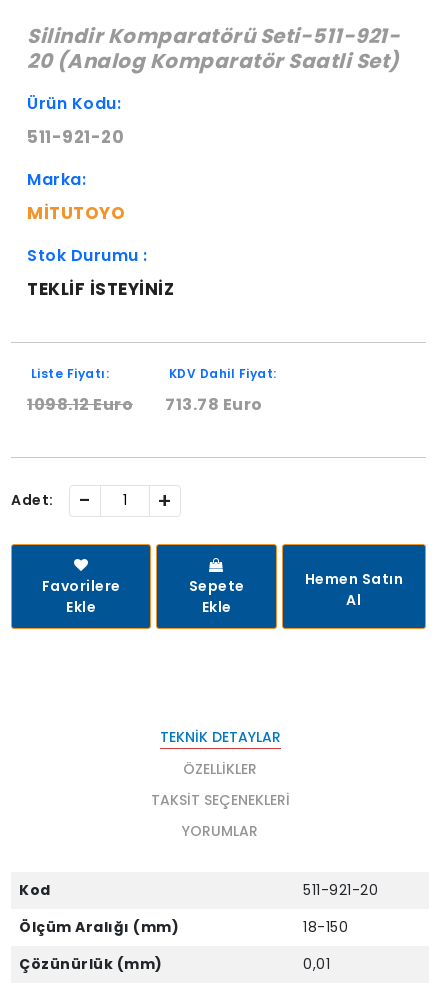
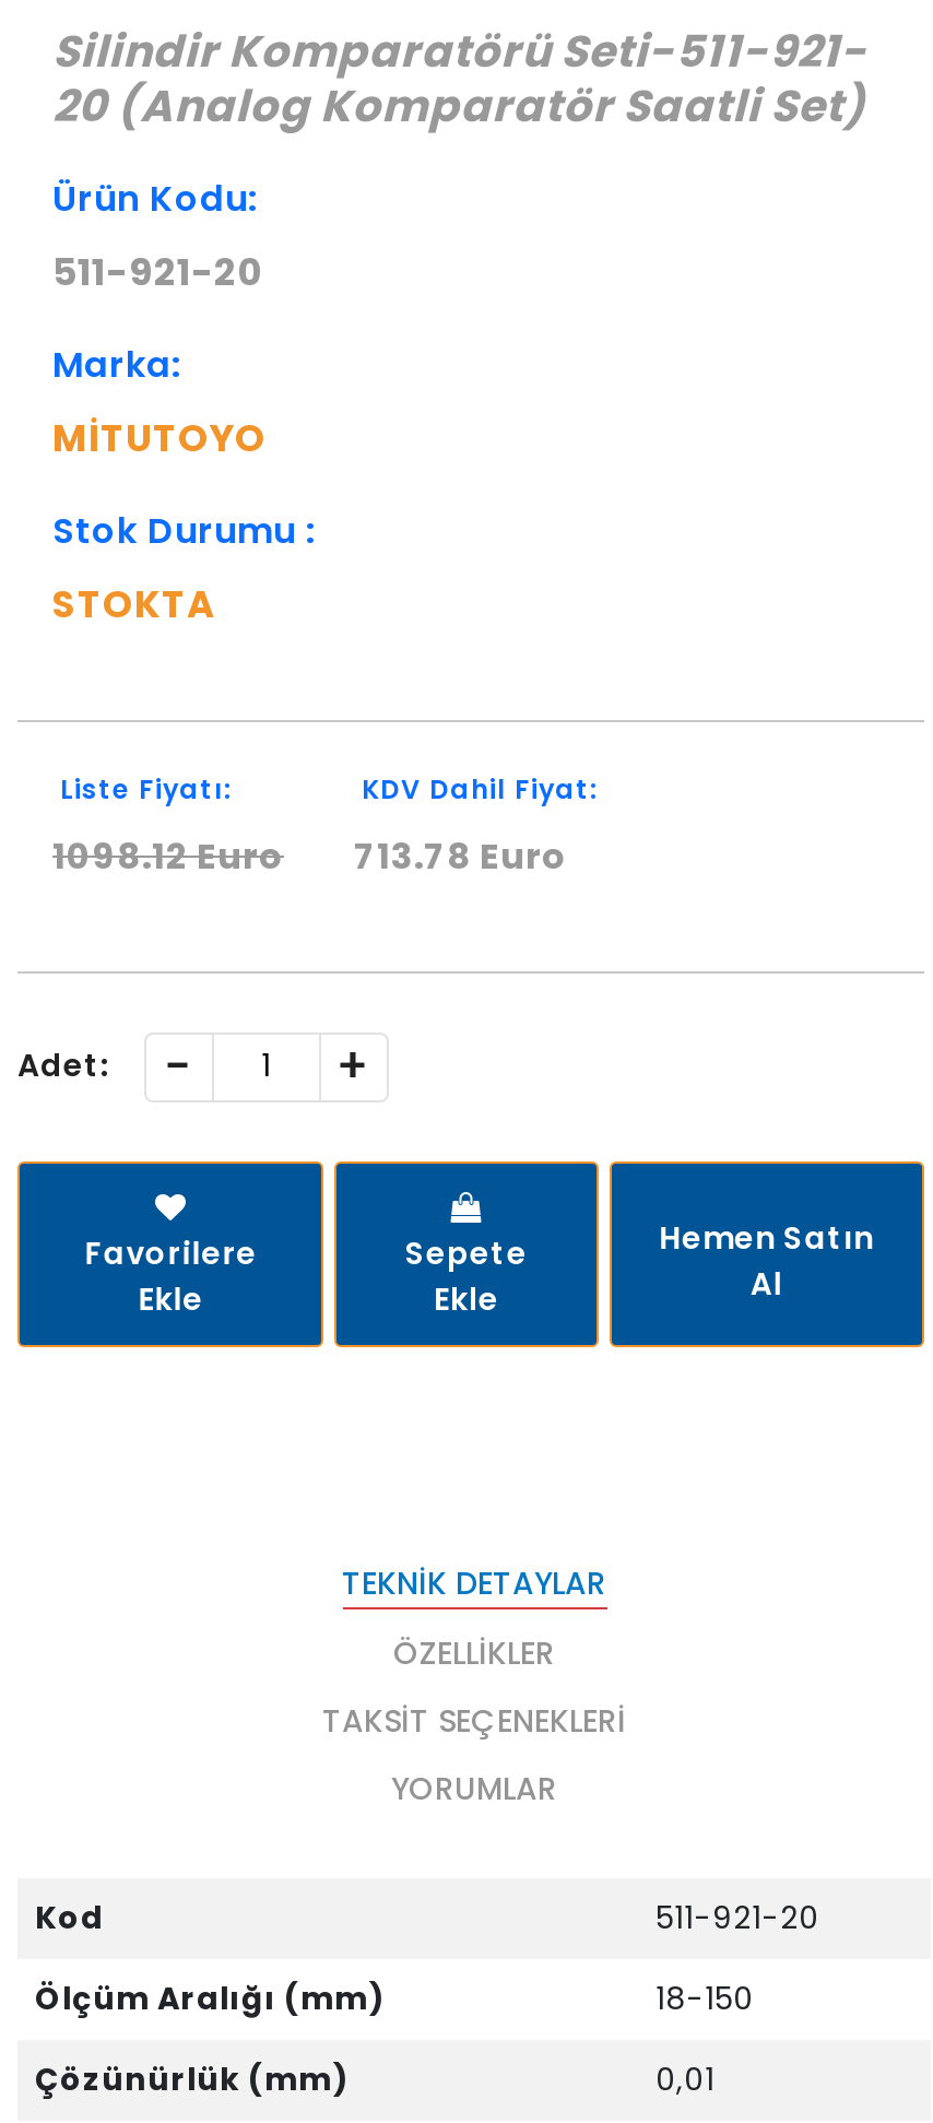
[27,277,174,301] TEKLIF ISTEYINIZ -> [52,578,216,630] STOKTA

